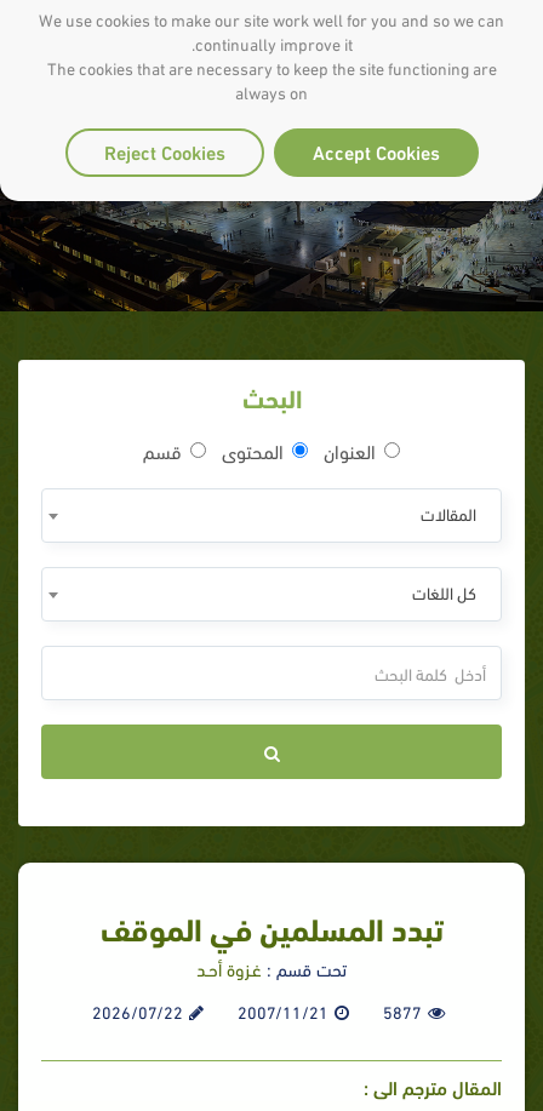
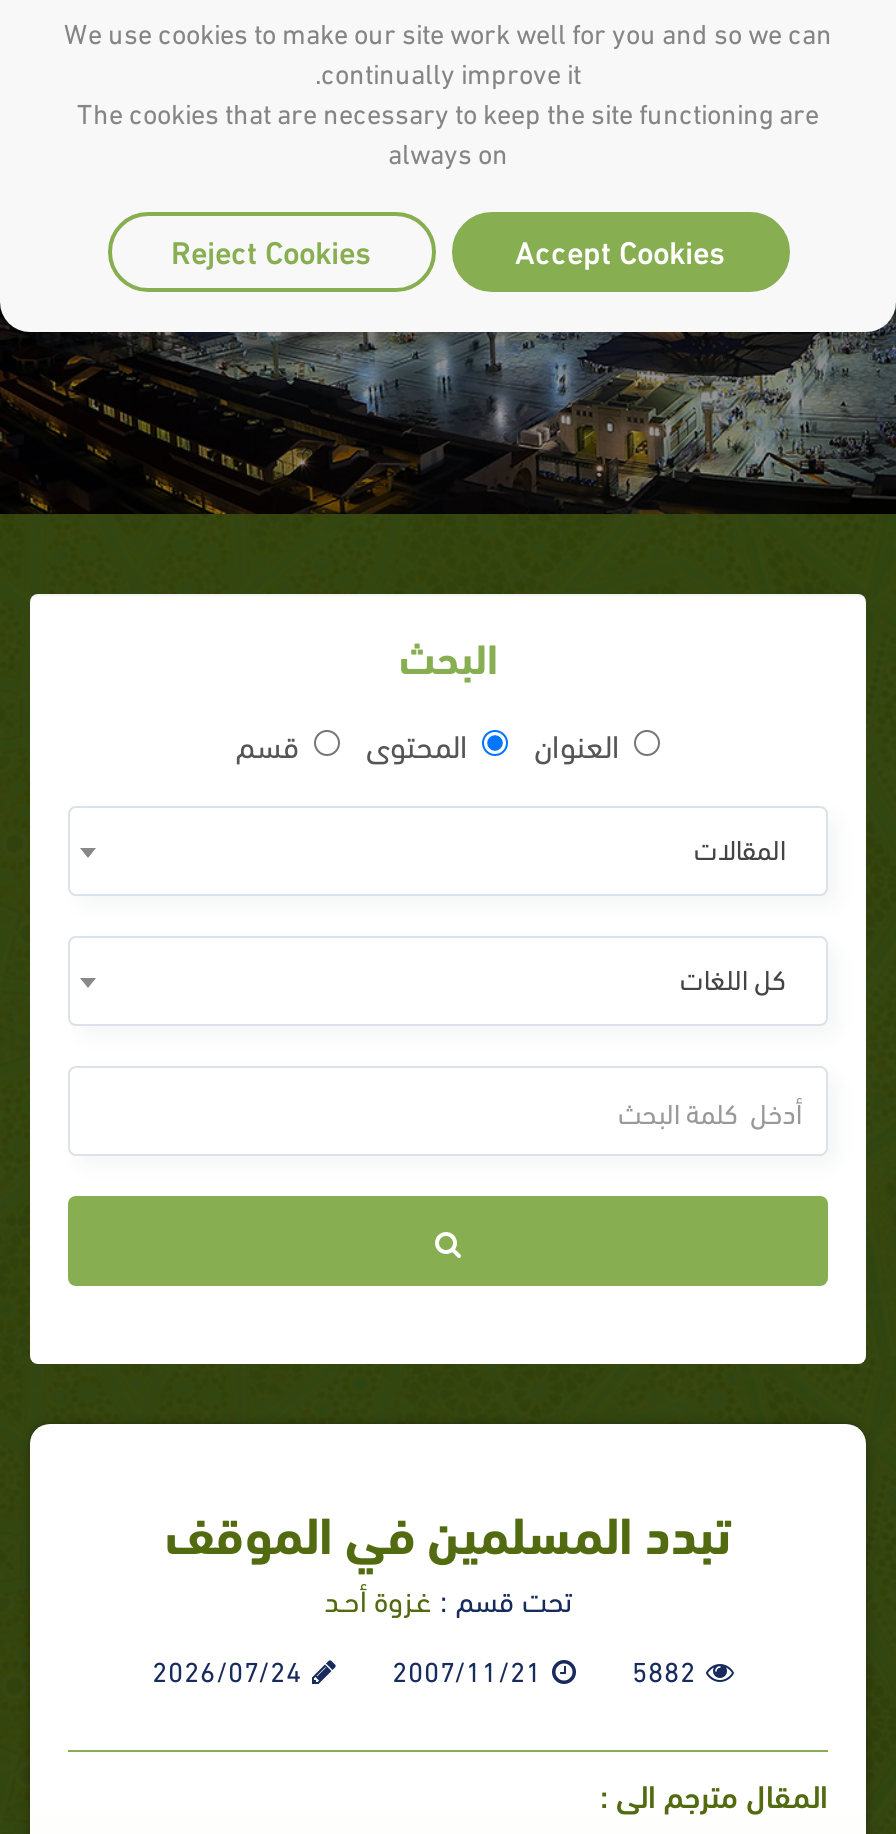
[92,998,183,1024] 2026/07/22 -> [152,1648,302,1690] 2026/07/24
[383,998,422,1024] 5877 -> [632,1648,696,1690] 5882

